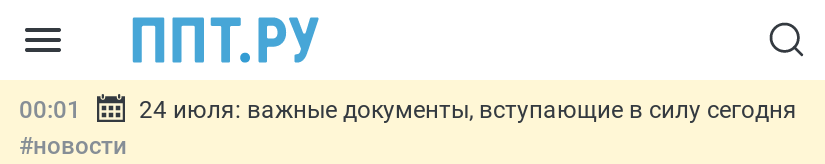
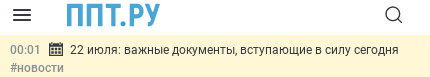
[139,96,797,124] 24 июля: важные документы, вступающие в силу сегодня -> [70,43,399,57] 22 июля: важные документы, вступающие в силу сегодня

